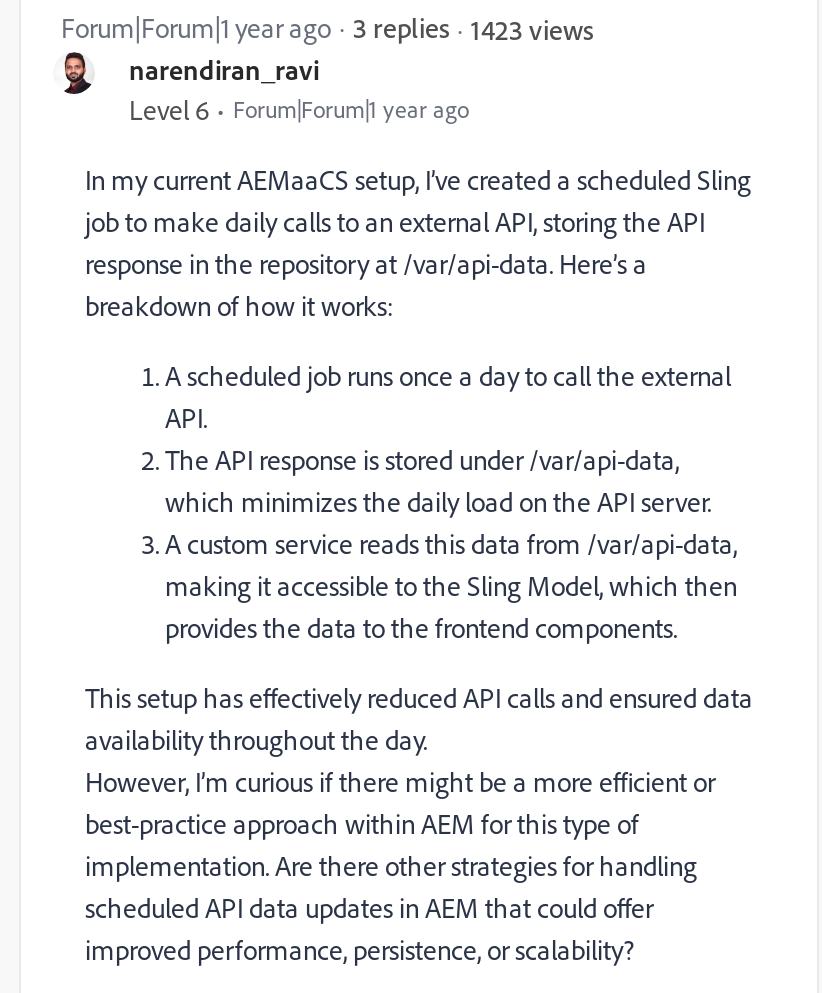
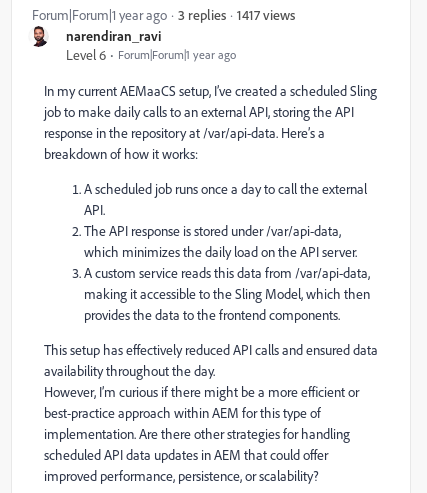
[471,11,593,45] 1423 views -> [237,5,295,22] 1417 views

